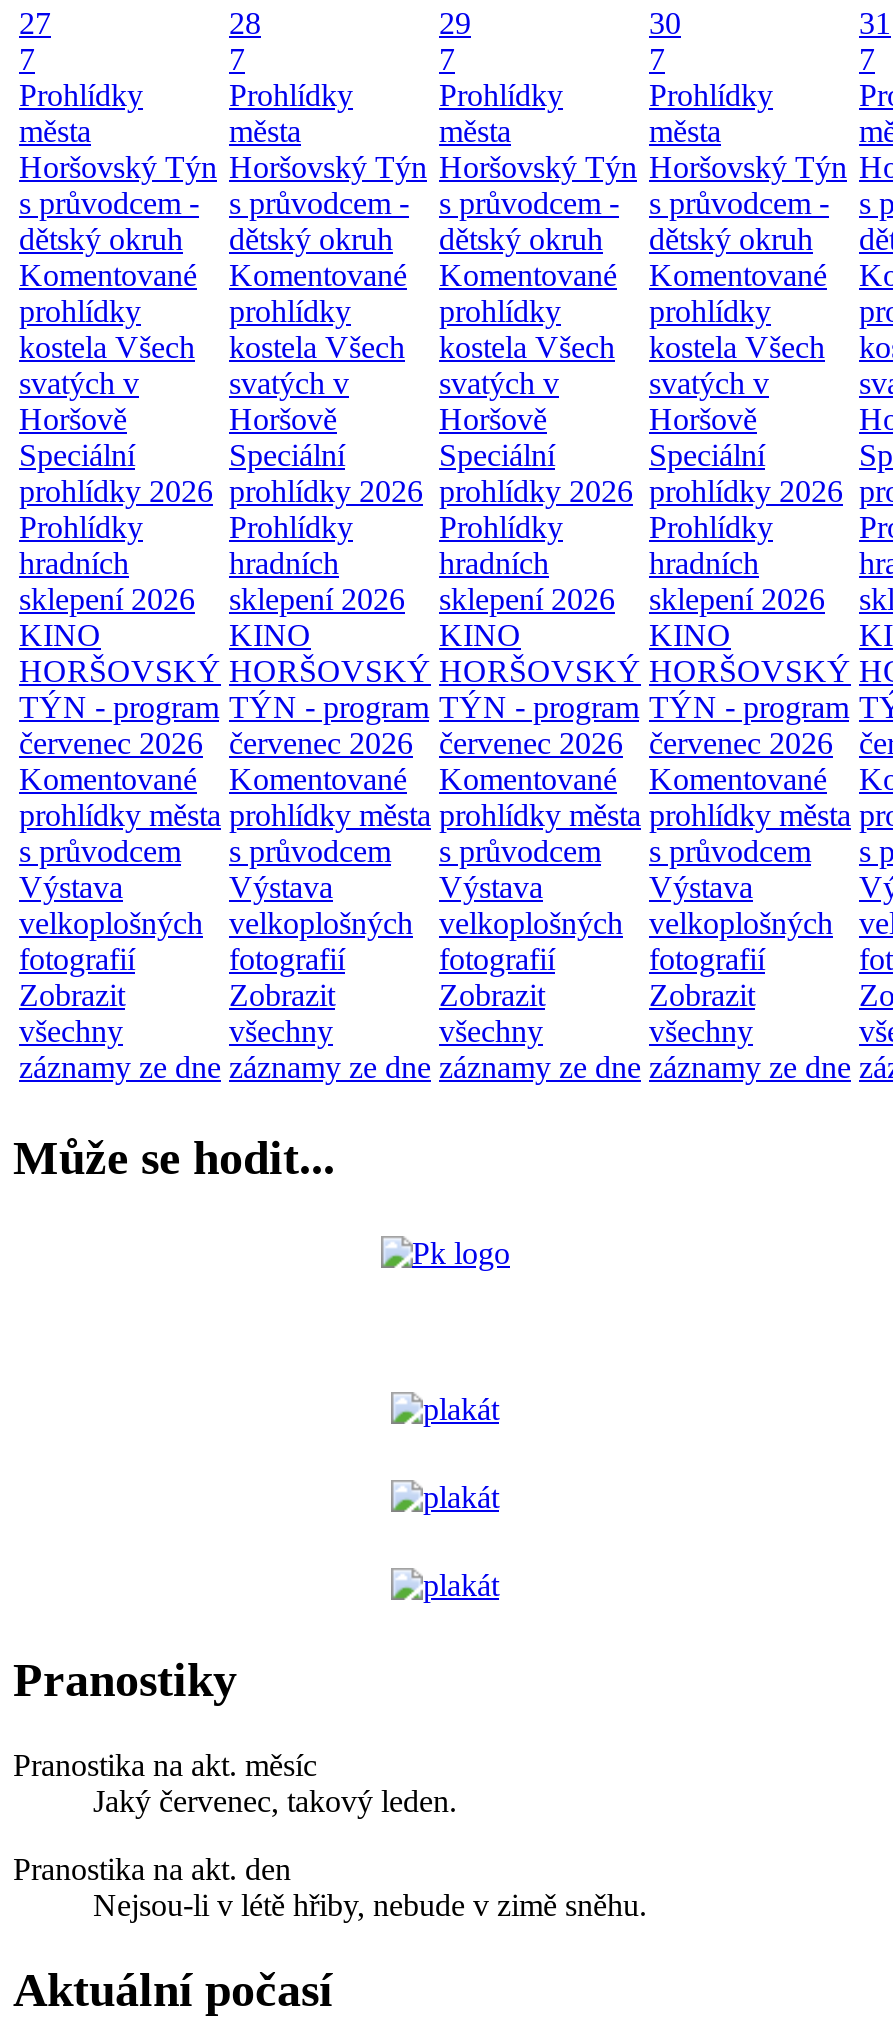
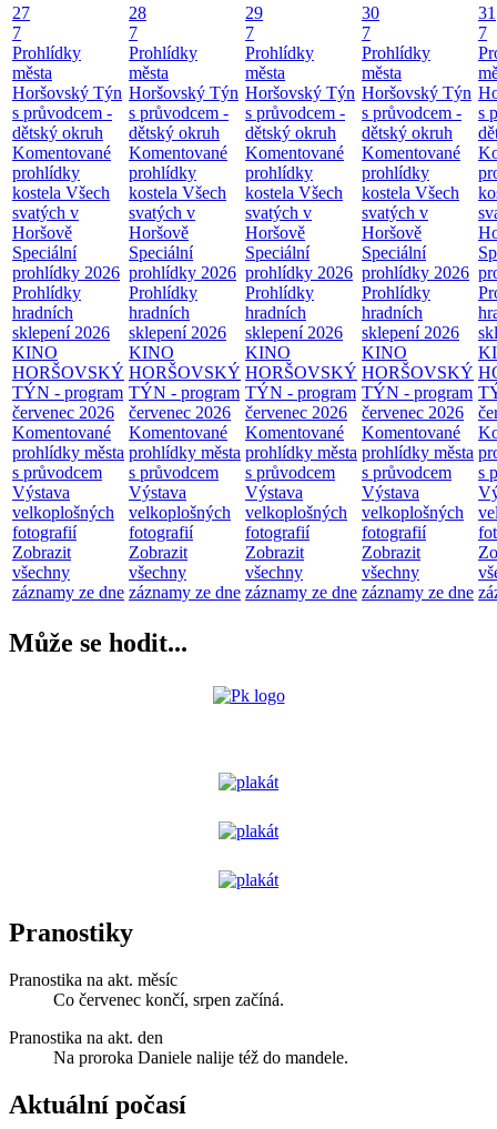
[93,1784,457,1818] Jaký červenec, takový leden. -> [53,990,284,1009] Co červenec končí, srpen začíná.
[93,1888,647,1922] Nejsou-li v létě hřiby, nebude v zimě sněhu. -> [53,1048,348,1067] Na proroka Daniele nalije též do mandele.

